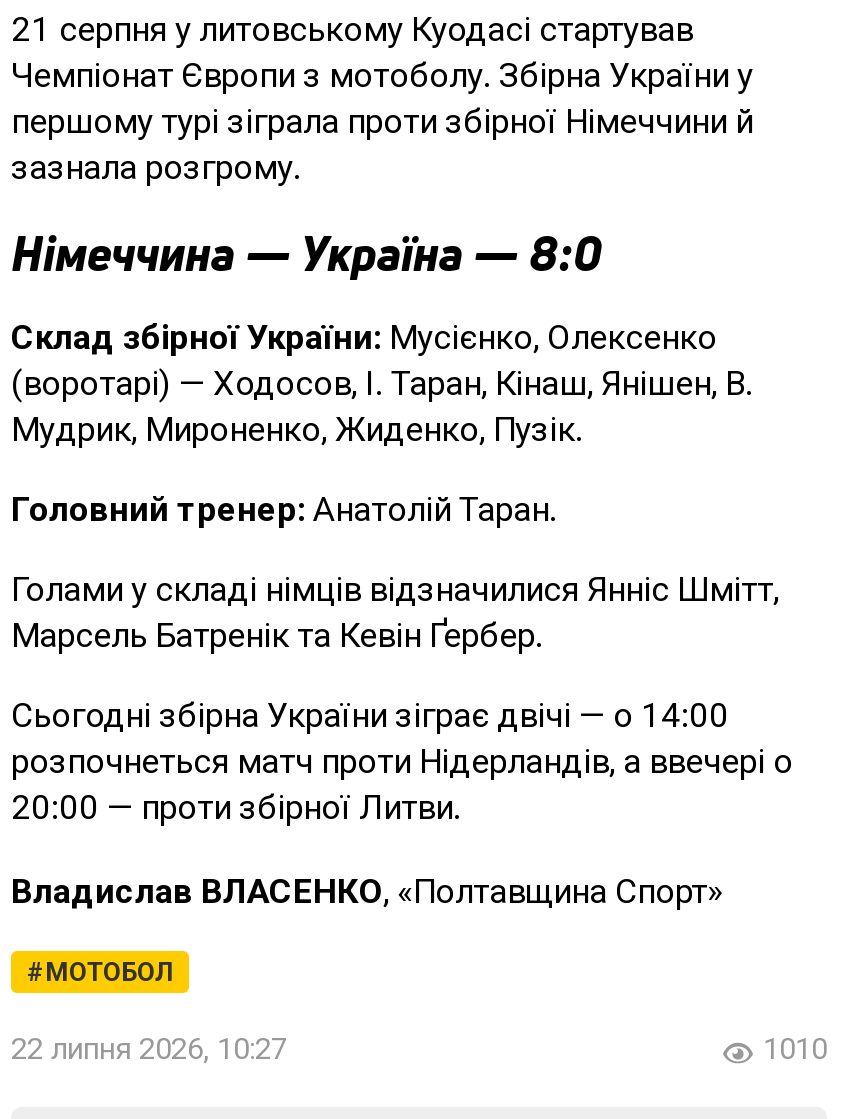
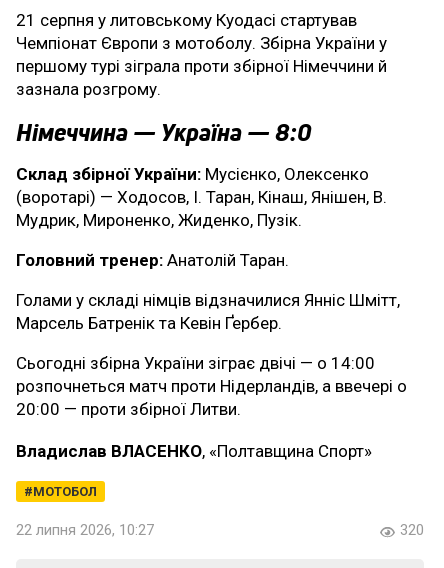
[763,1032,827,1068] 1010 -> [400,521,424,539] 320

